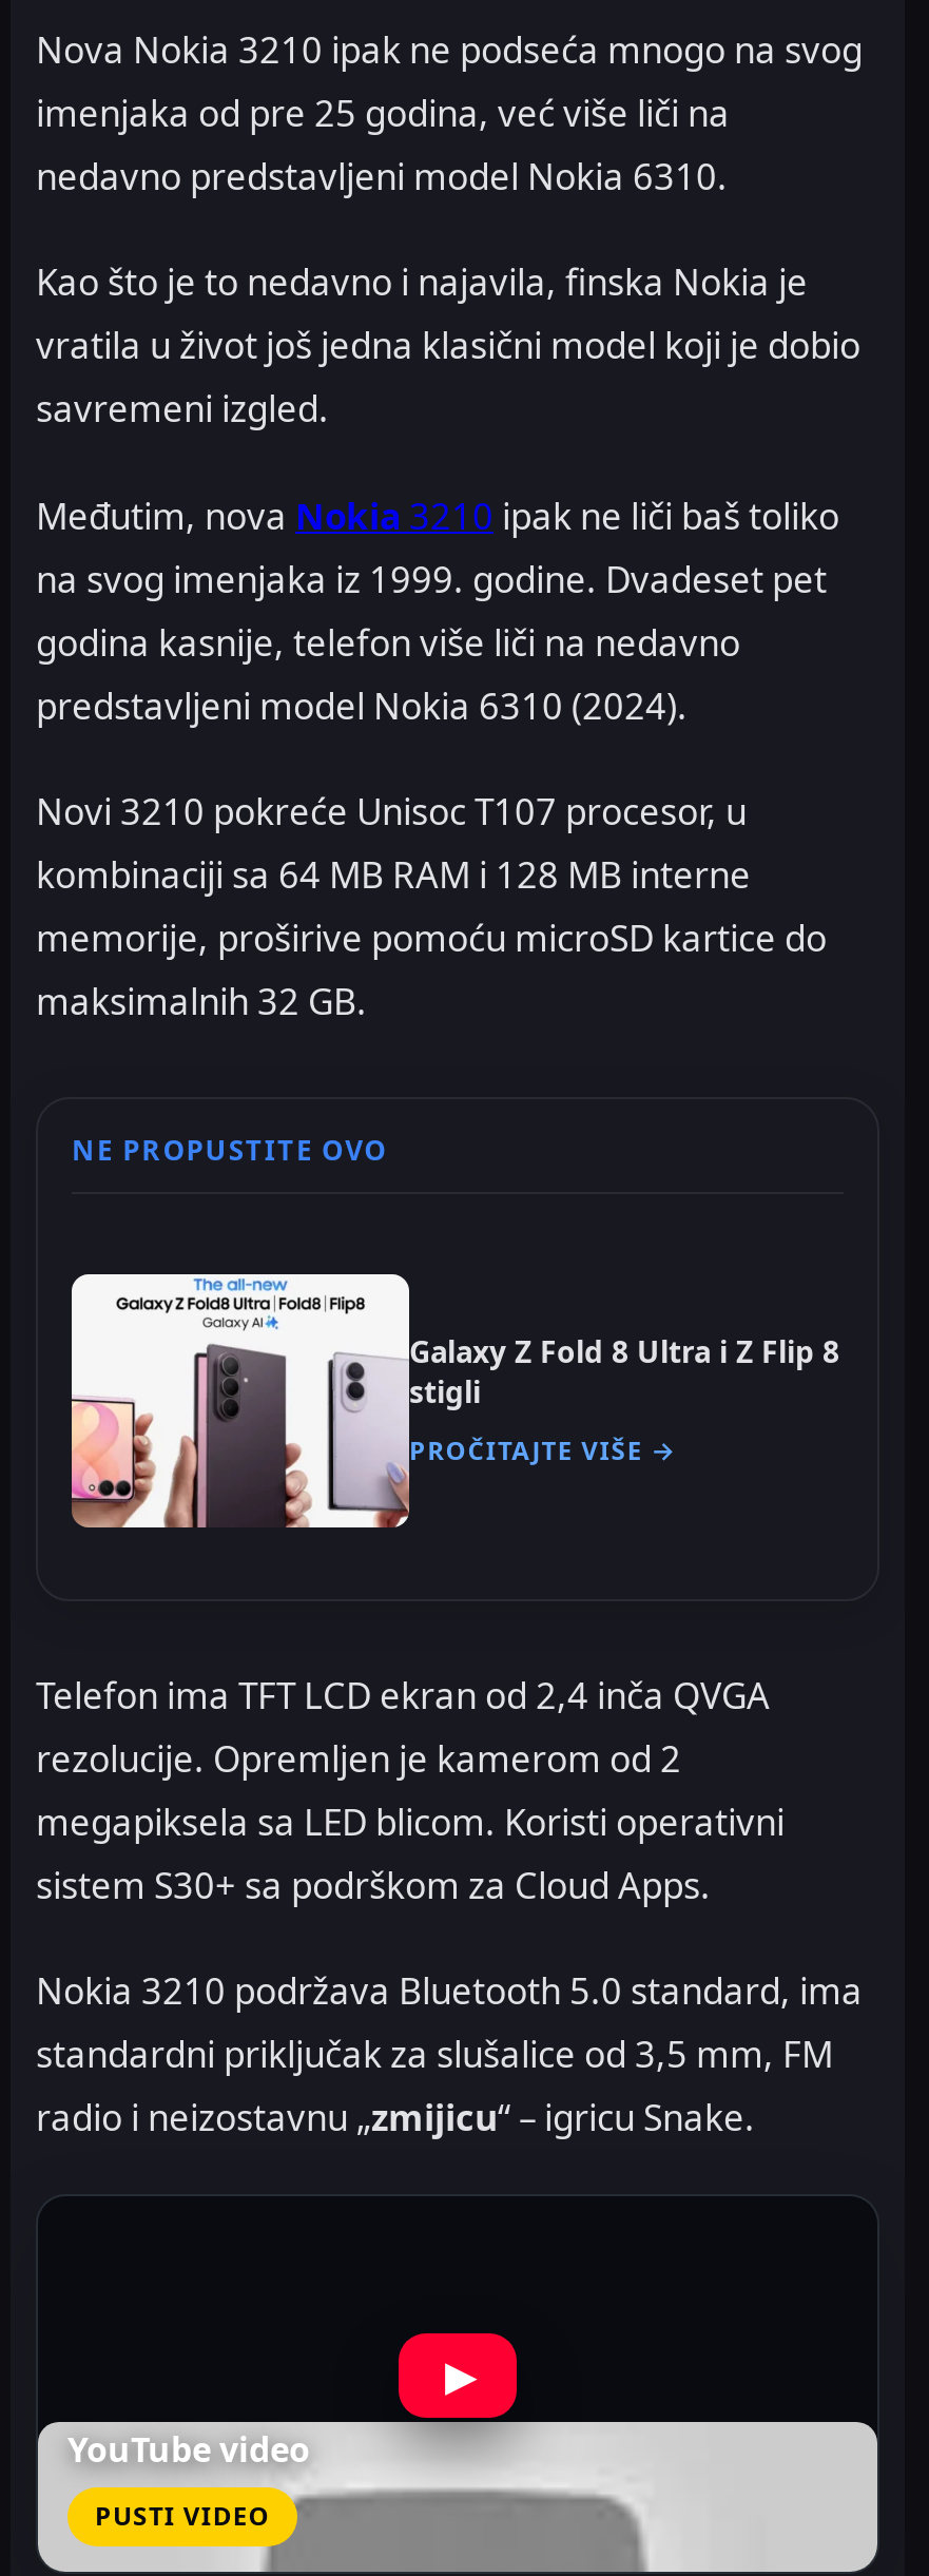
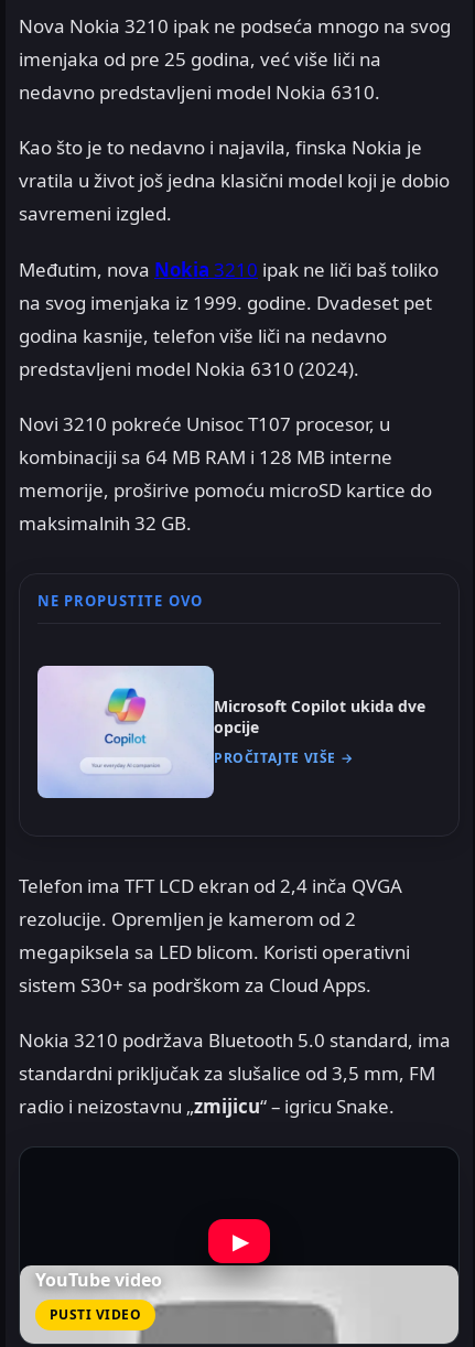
[72,1274,839,1530] [image] | Galaxy Z Fold 8 Ultra i Z Flip 8 | stigli -> [36,666,425,799] [image] | Microsoft Copilot ukida dve | opcije

